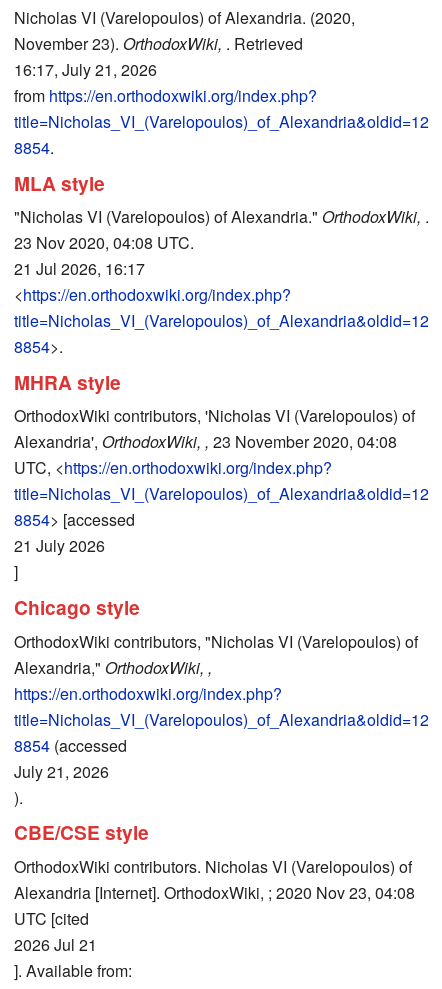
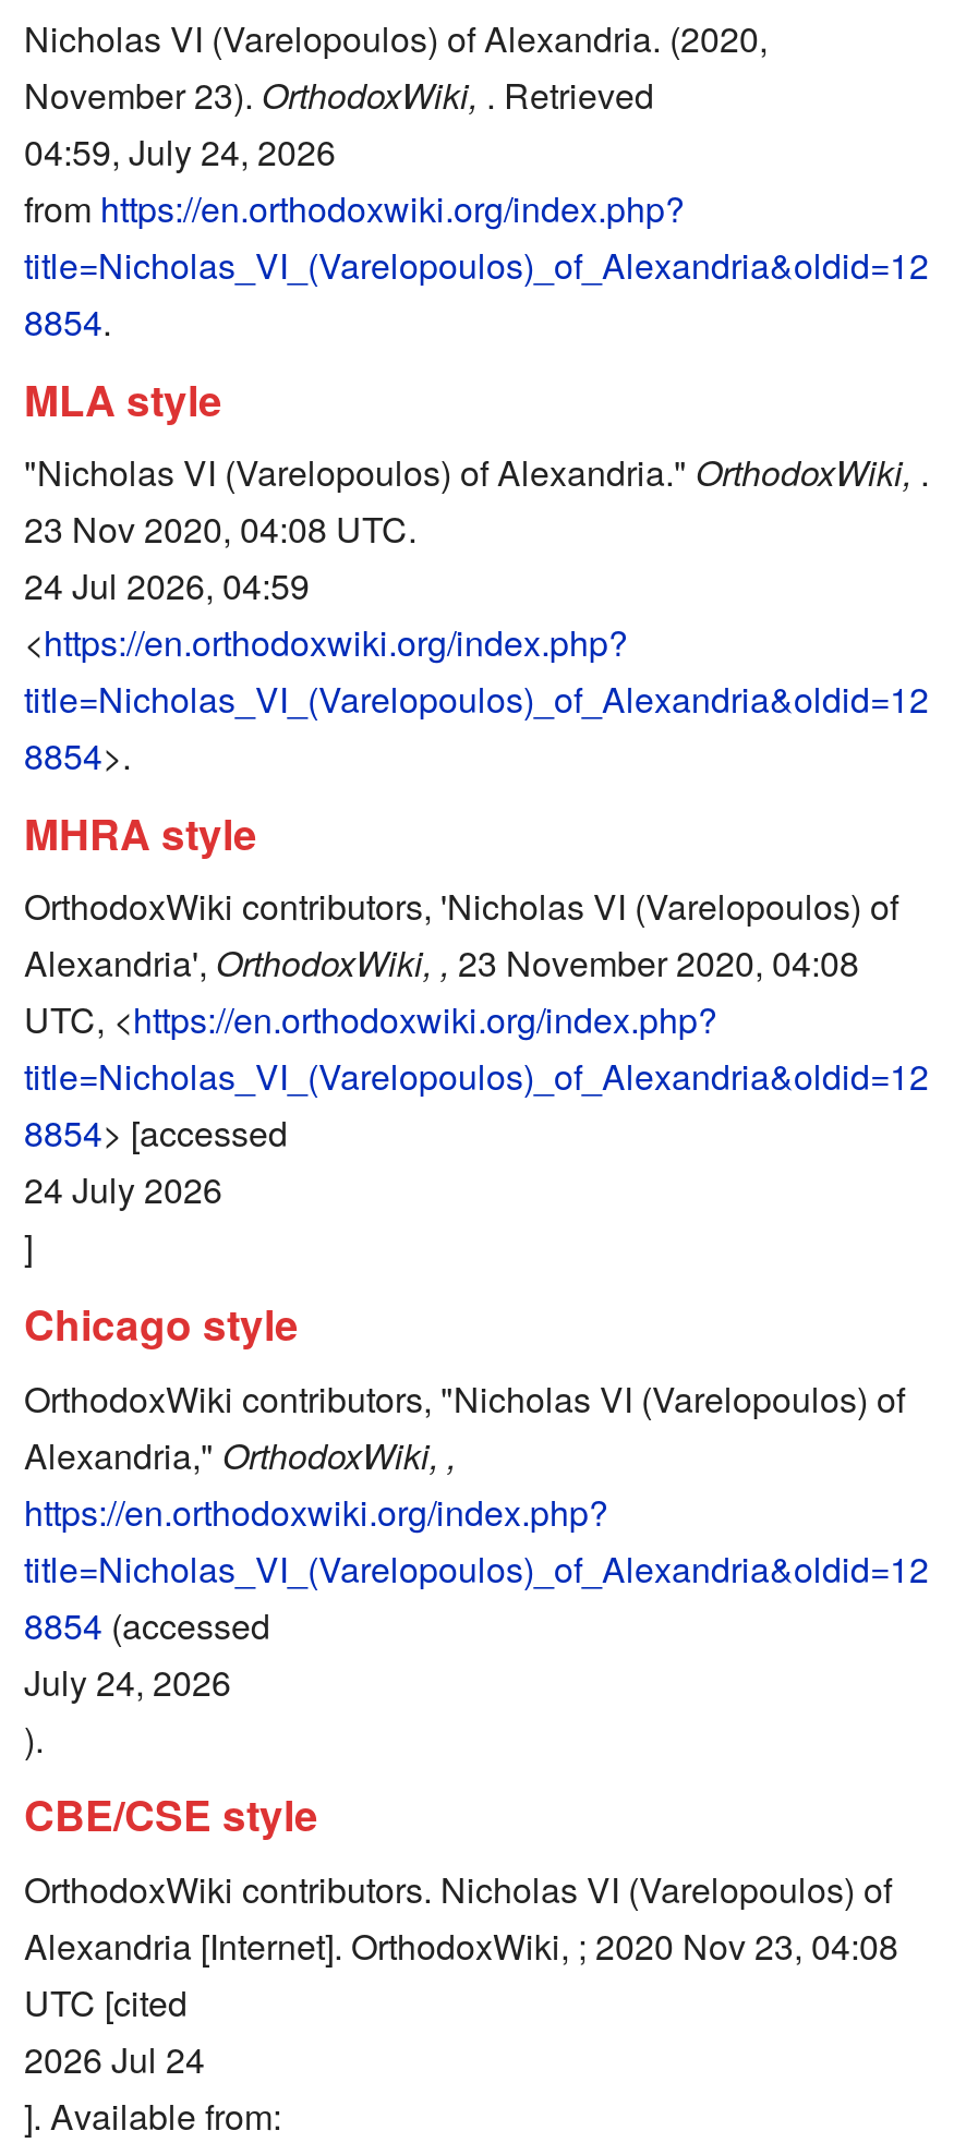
[14,58,157,81] 16:17, July 21, 2026 -> [24,126,336,177] 04:59, July 24, 2026
[14,257,145,280] 21 Jul 2026, 16:17 -> [24,561,310,611] 24 Jul 2026, 04:59
[14,534,105,557] 21 July 2026 -> [24,1165,222,1215] 24 July 2026
[14,760,109,783] July 21, 2026 -> [24,1656,231,1706] July 24, 2026
[14,933,97,956] 2026 Jul 21 -> [24,2034,205,2084] 2026 Jul 24

